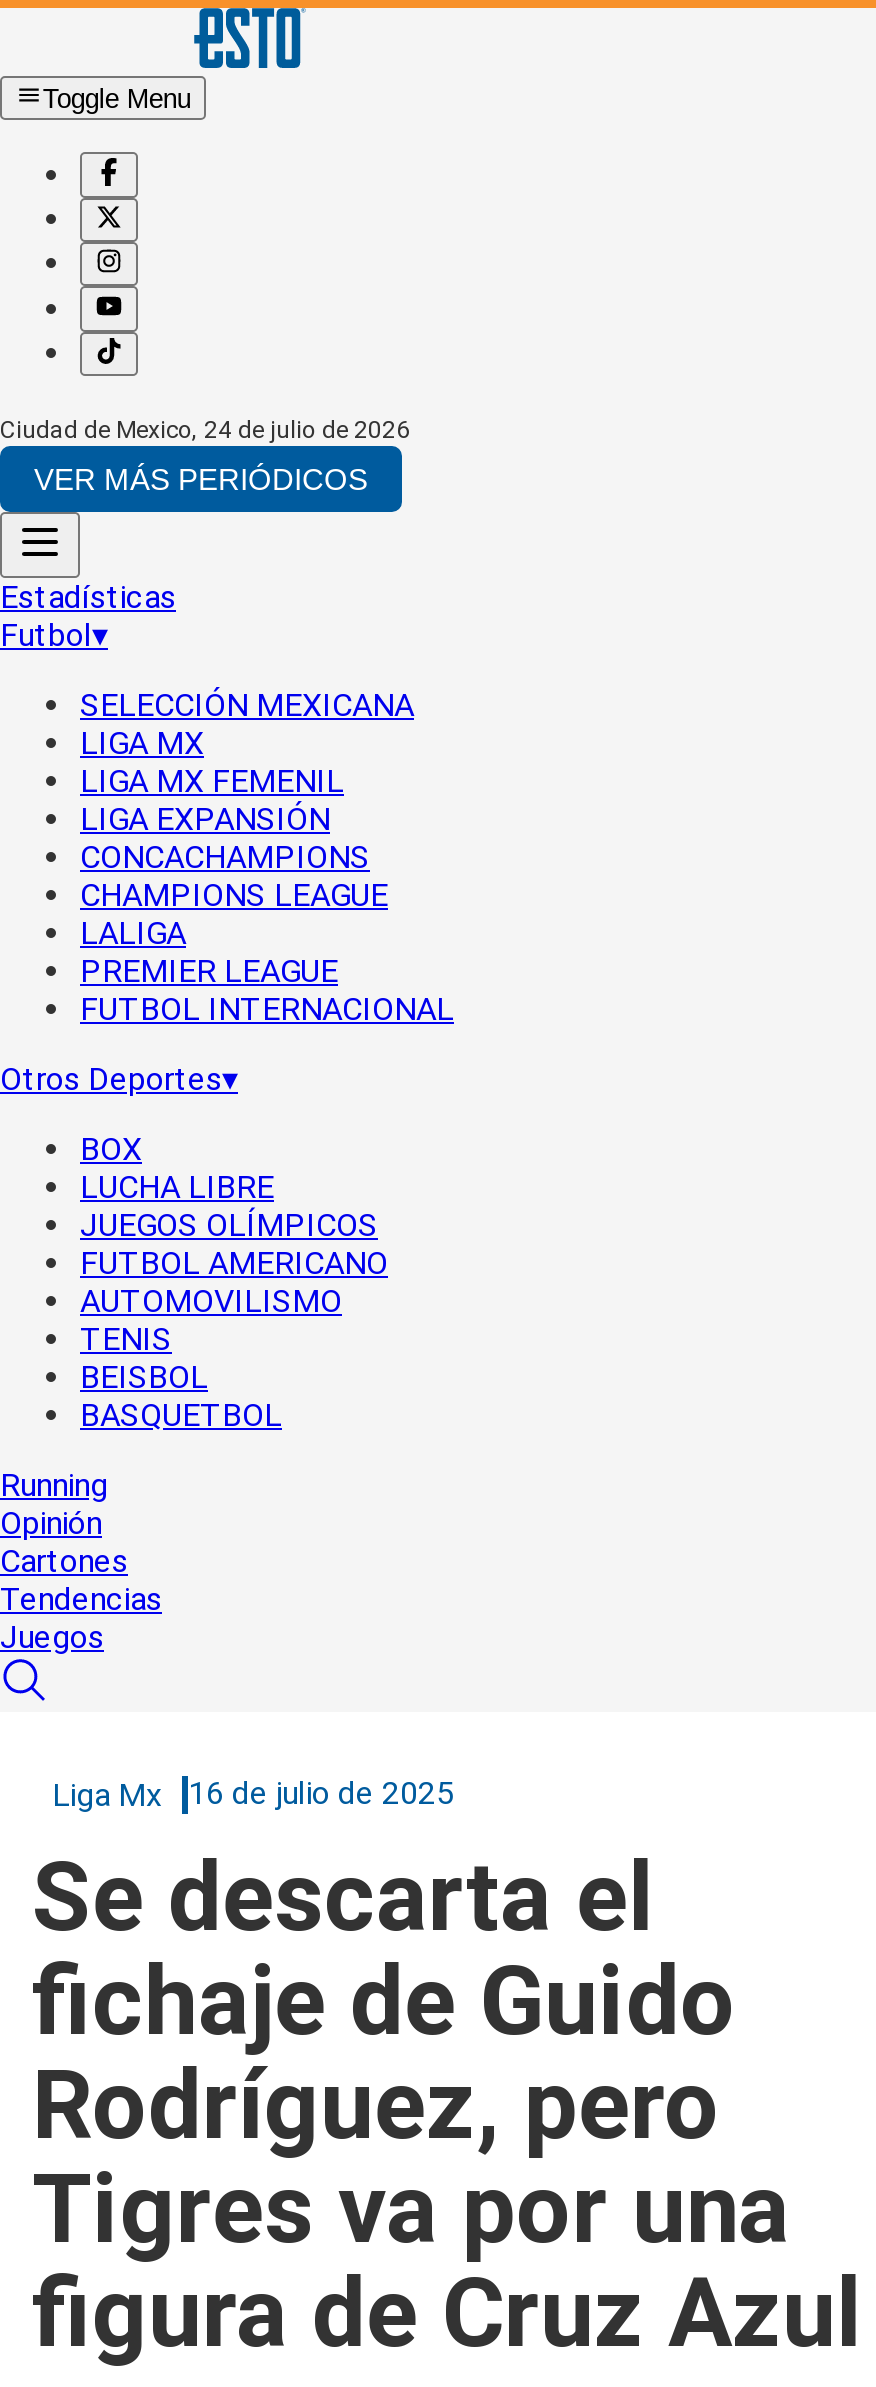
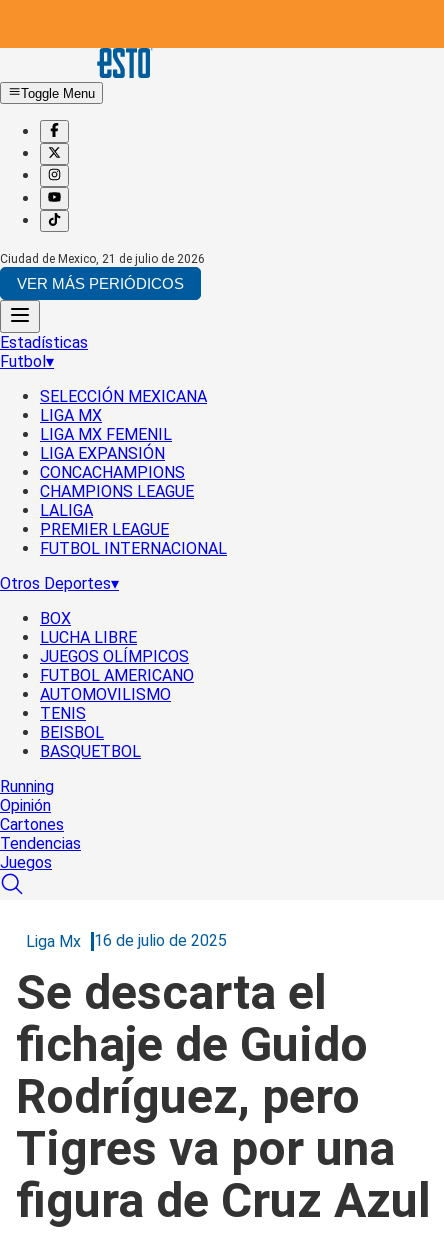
[0,416,410,444] Ciudad de Mexico, 24 de julio de 2026 -> [0,252,205,266] Ciudad de Mexico, 21 de julio de 2026

